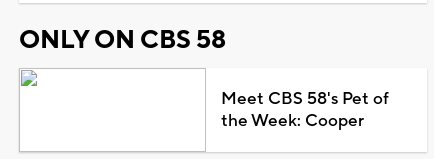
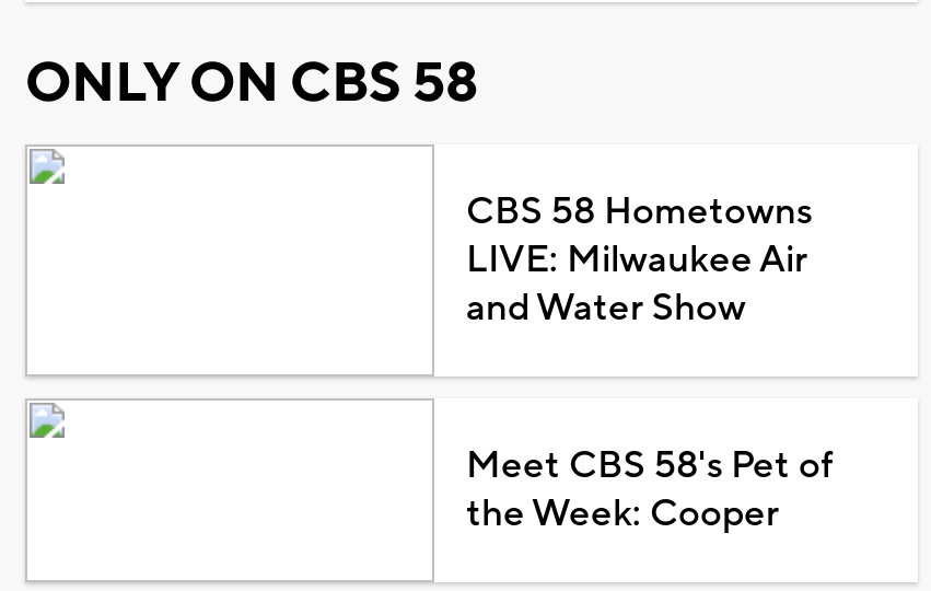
none -> [466,187,812,332] CBS 58 Hometowns | LIVE: Milwaukee Air | and Water Show

